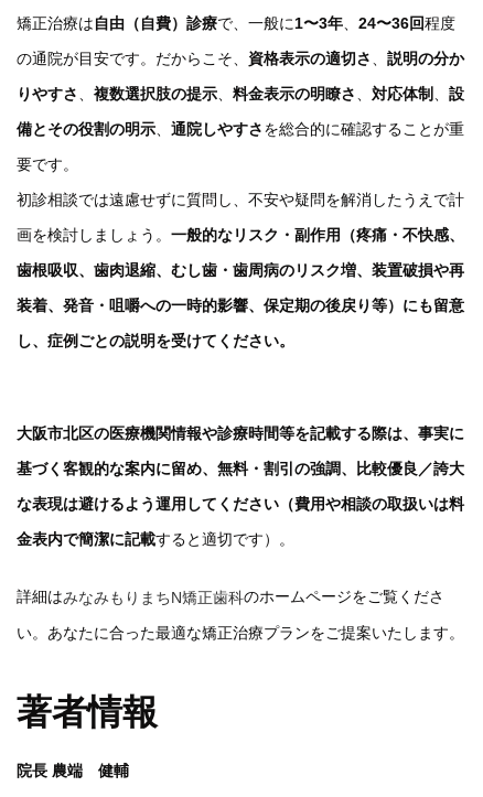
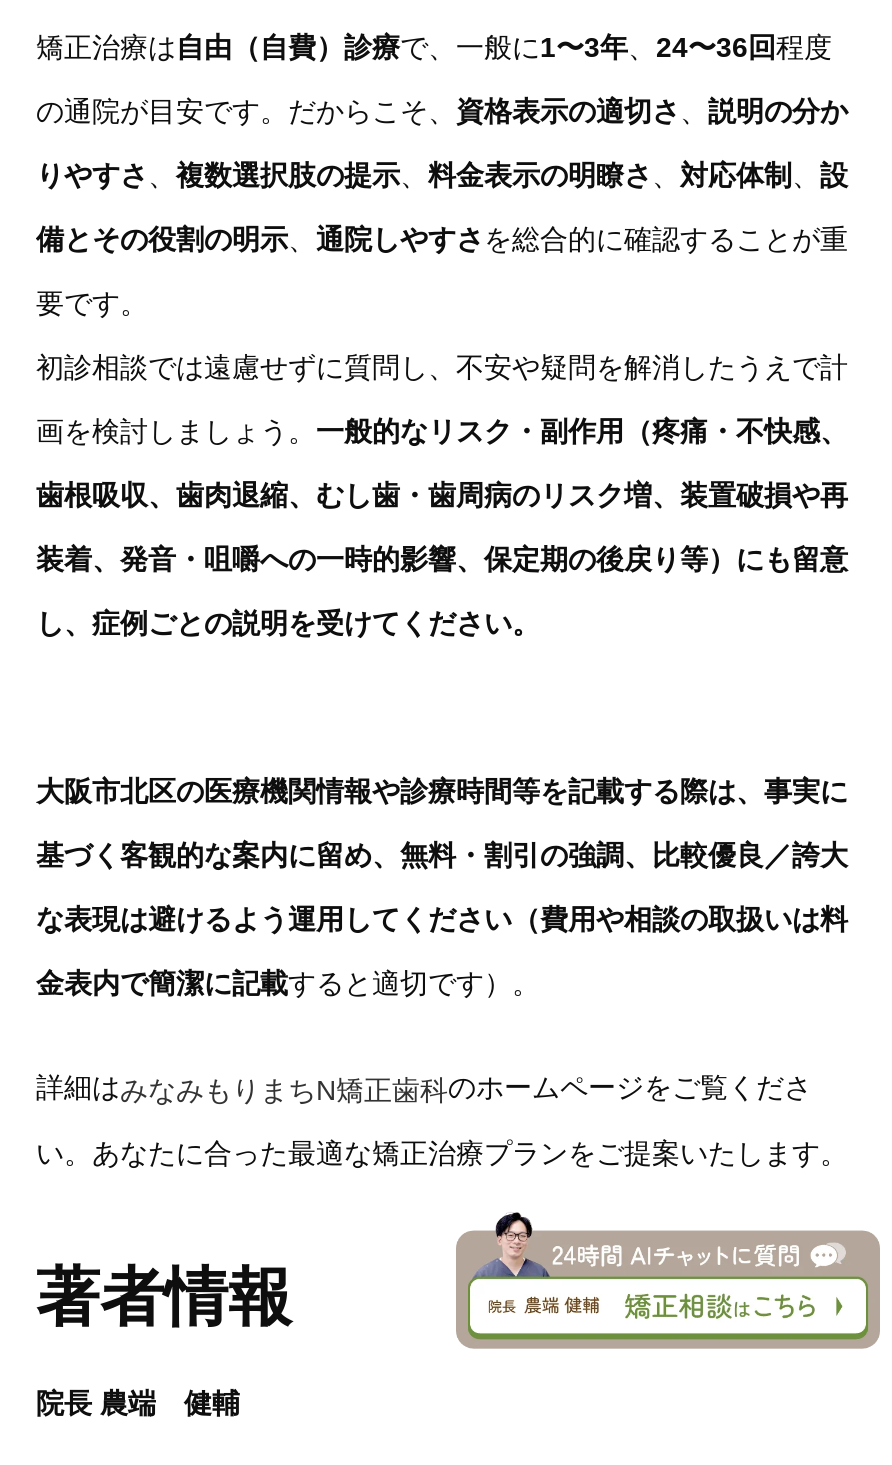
none -> [454,1211,882,1351] [image]

